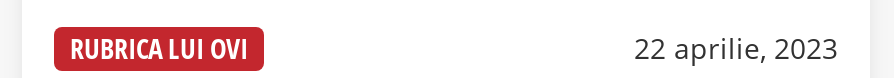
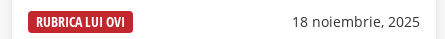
[634,30,838,68] 22 aprilie, 2023 -> [292,12,420,31] 18 noiembrie, 2025

